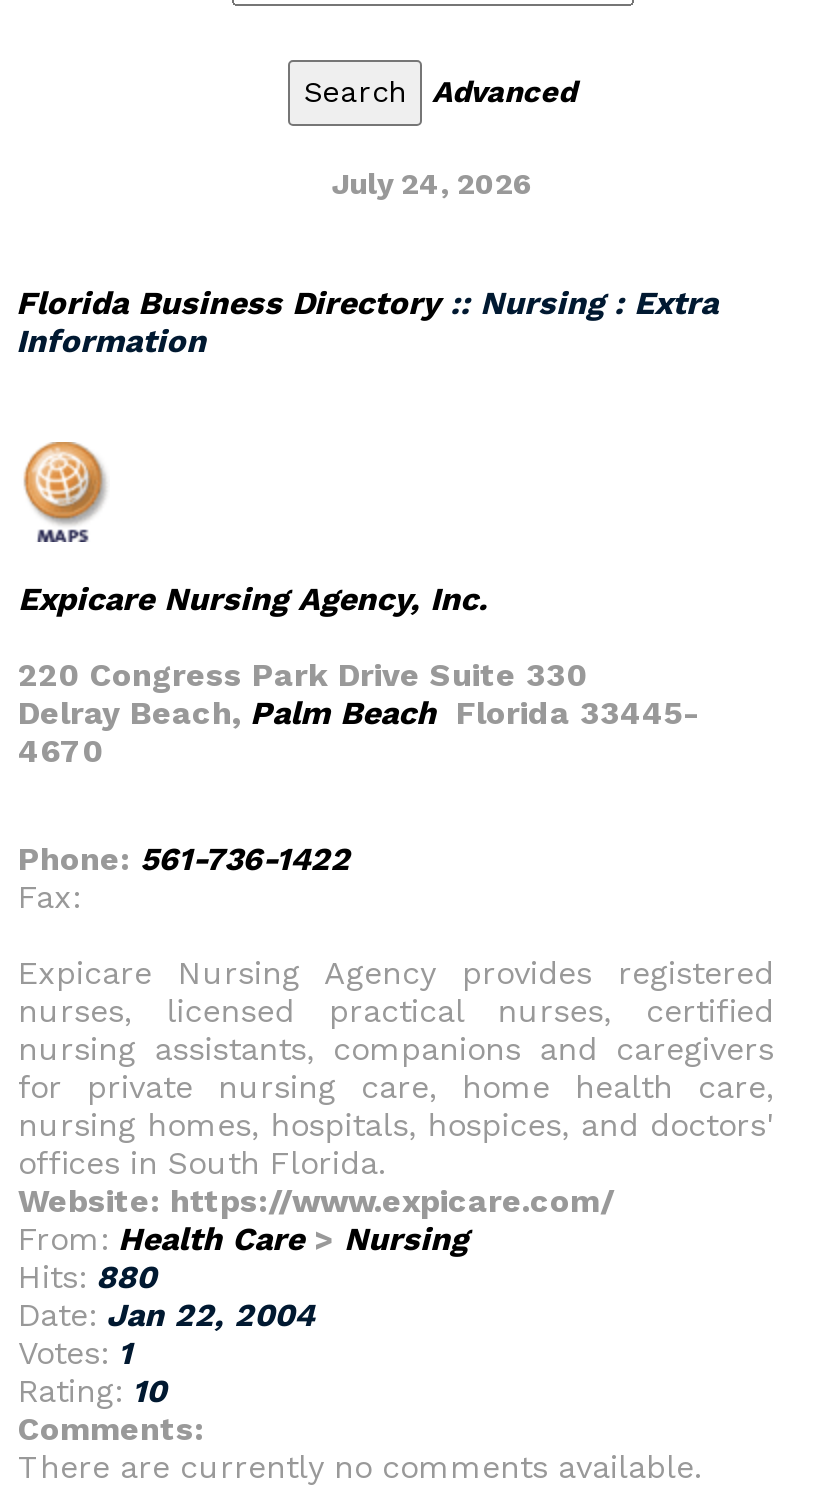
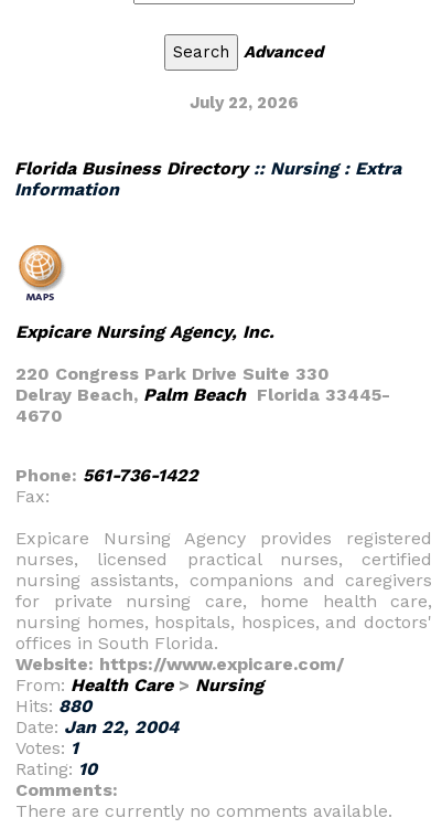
[331,166,533,202] July 24, 2026 -> [189,93,298,113] July 22, 2026

